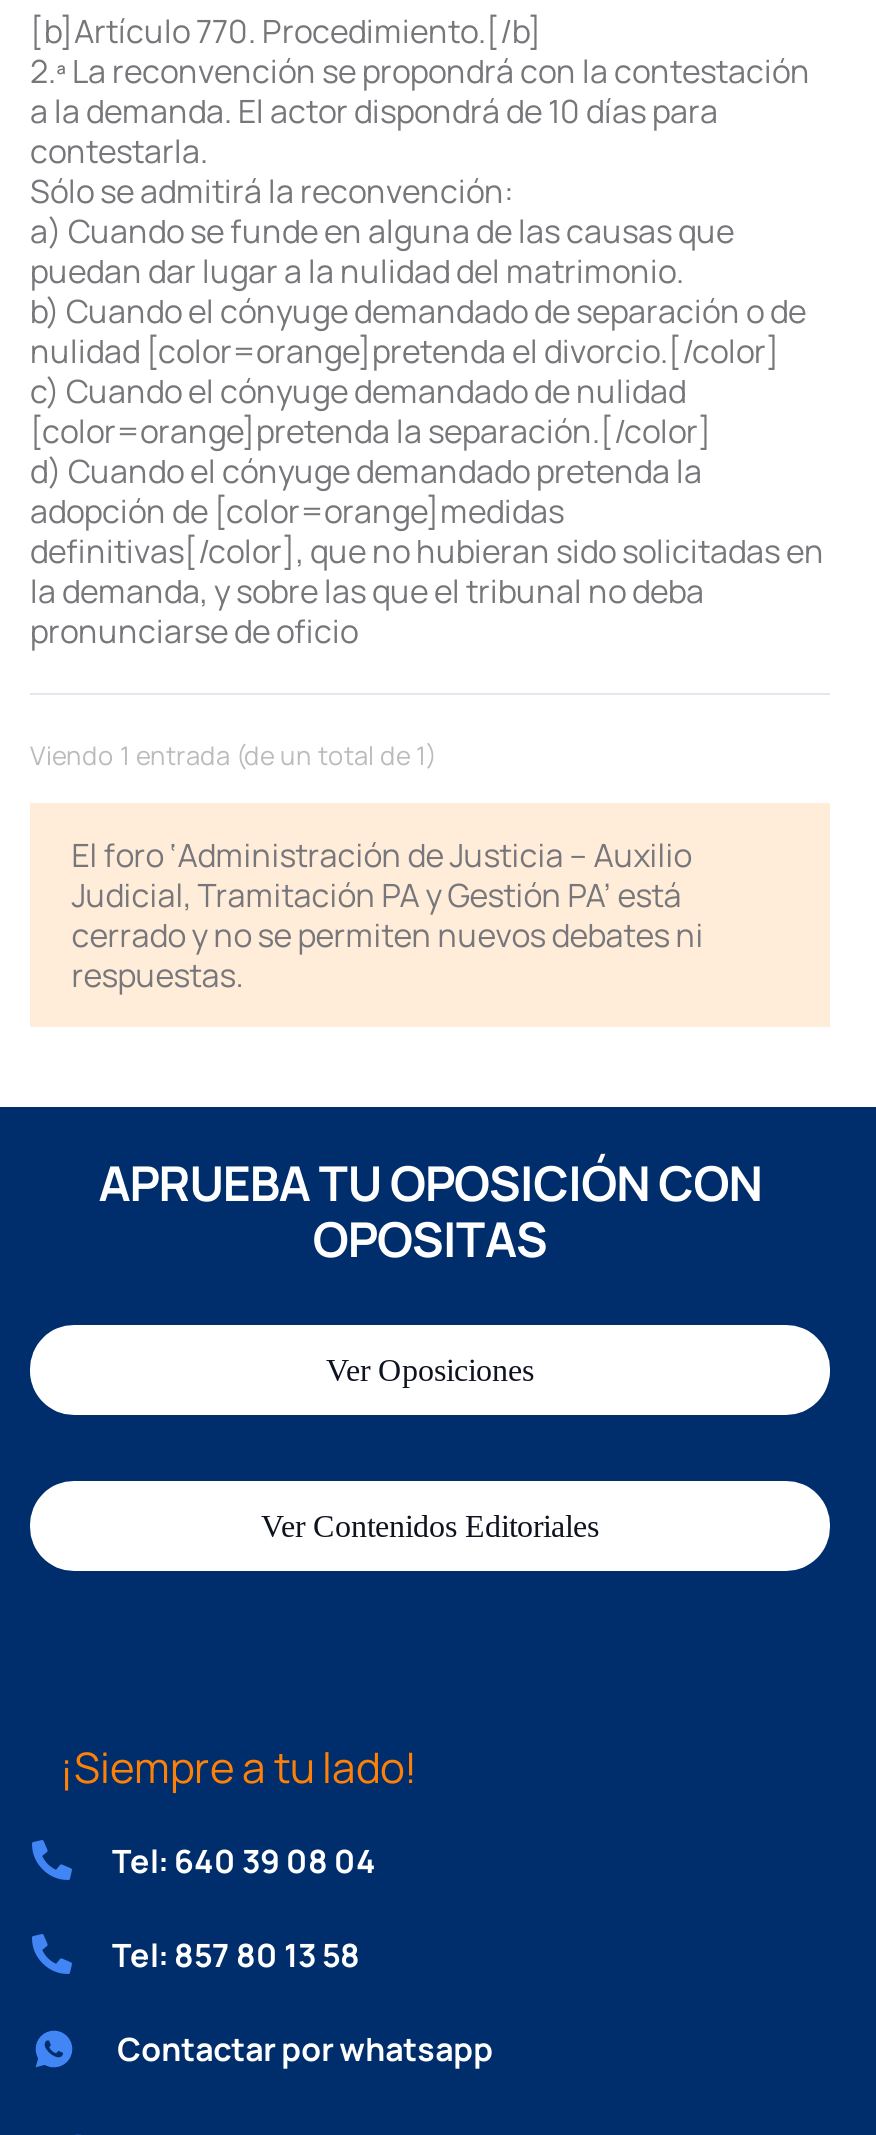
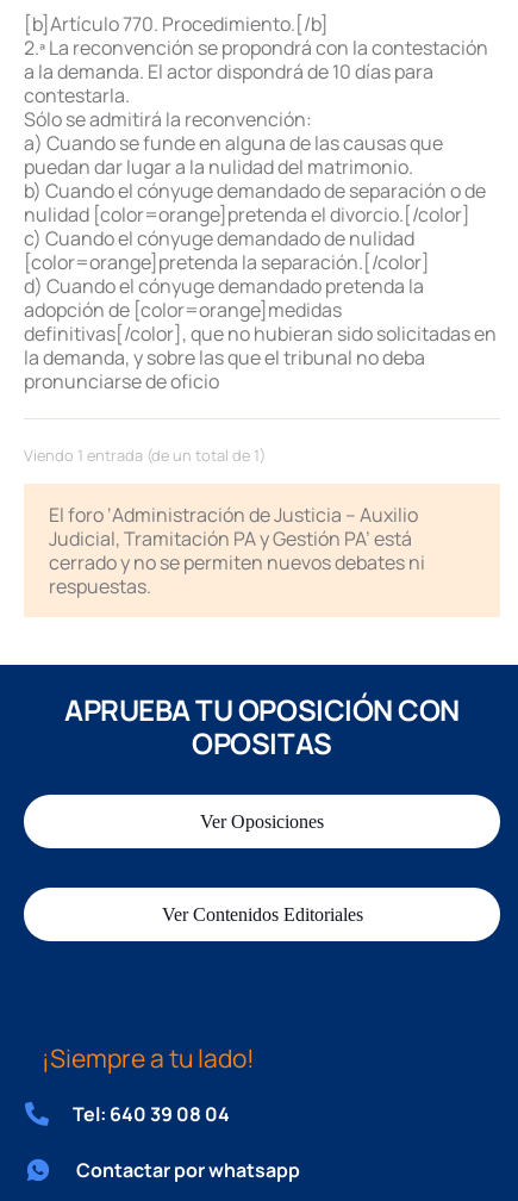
[112,1933,360,1977] Tel: 857 80 13 58 -> none

